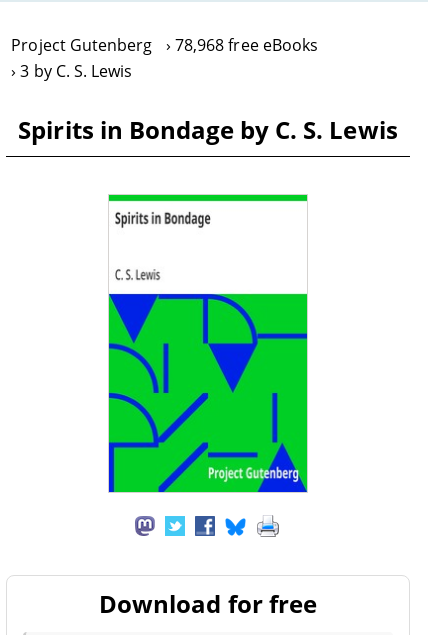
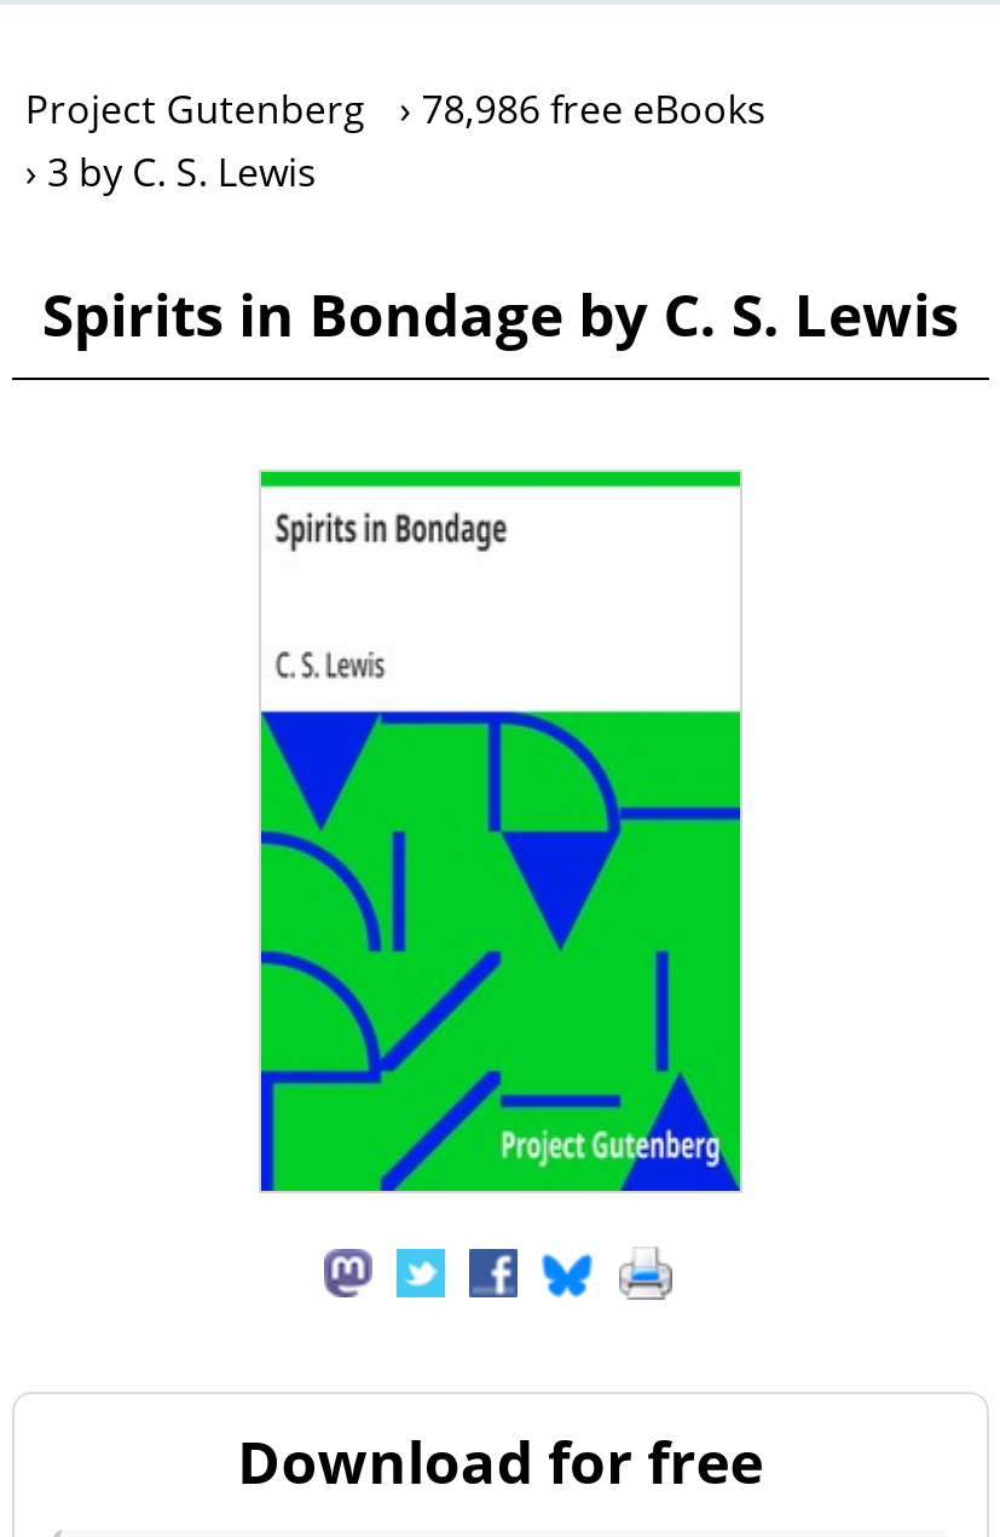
[11,34,318,56] Project Gutenberg 78,968 free eBooks -> [25,82,766,136] Project Gutenberg 78,986 free eBooks

